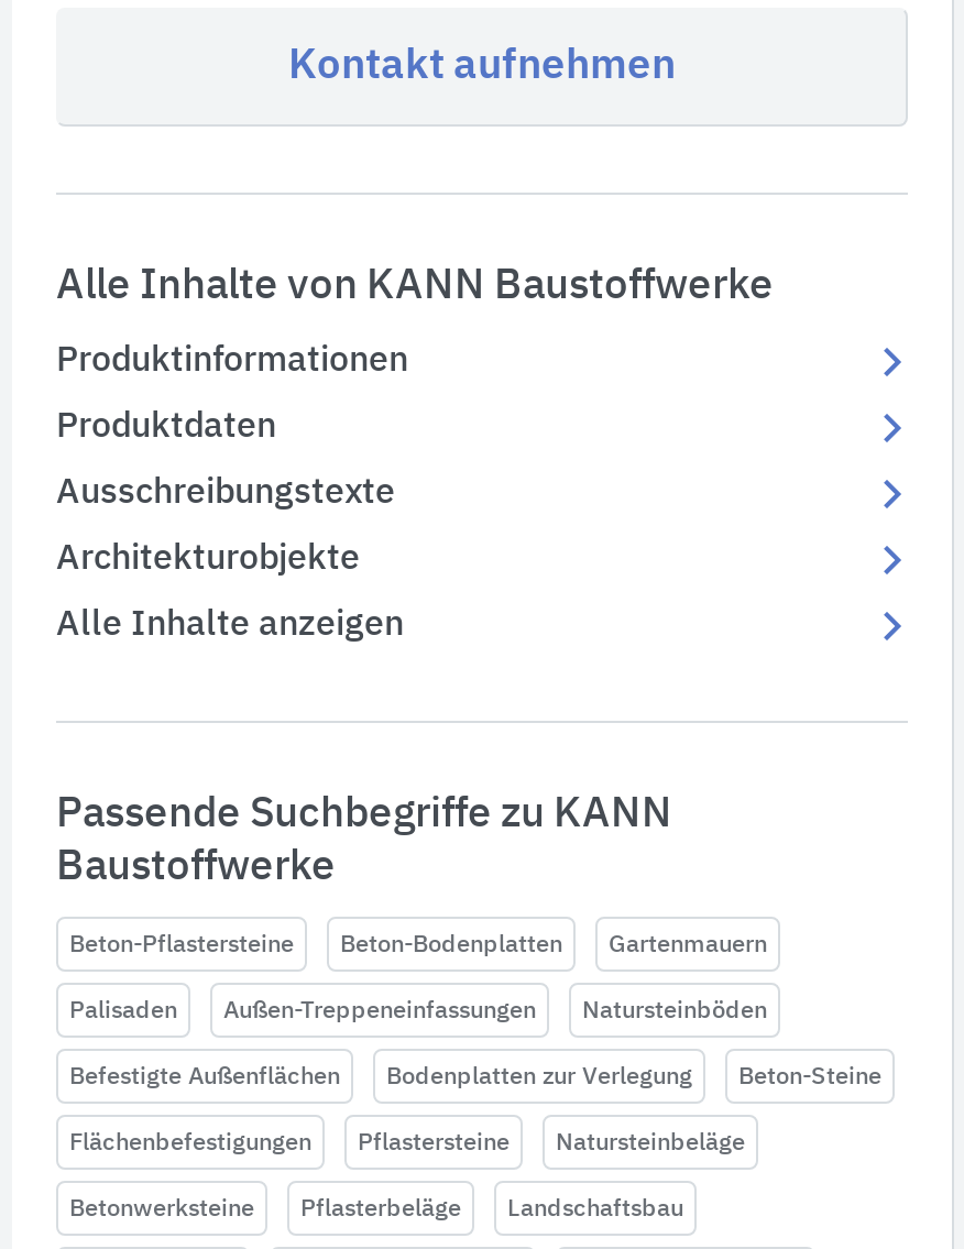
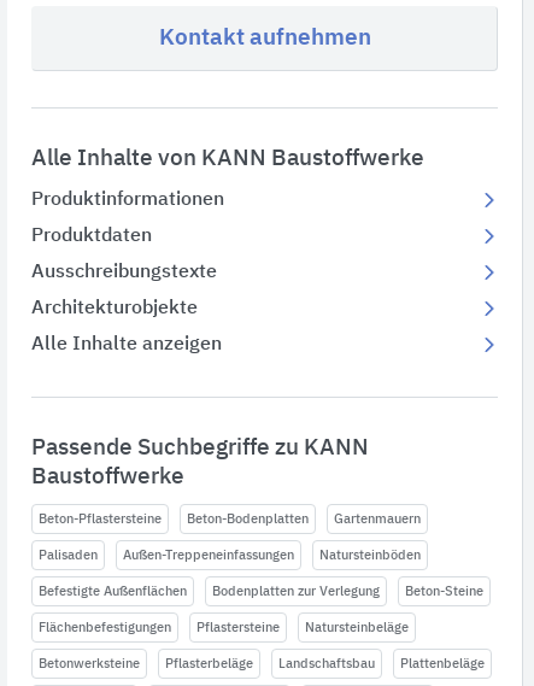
none -> [400,657,485,670] Plattenbeläge

